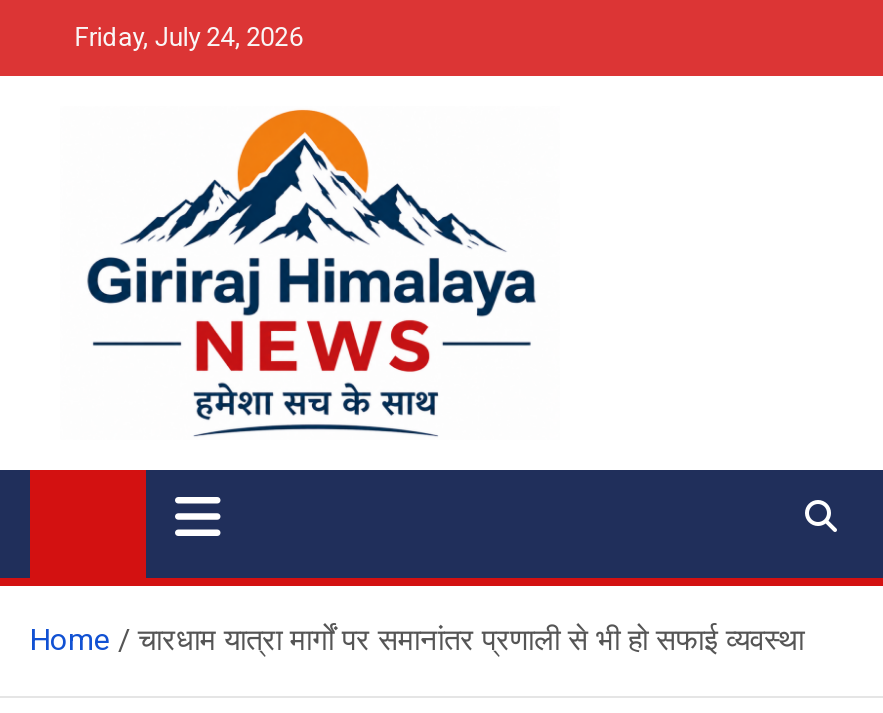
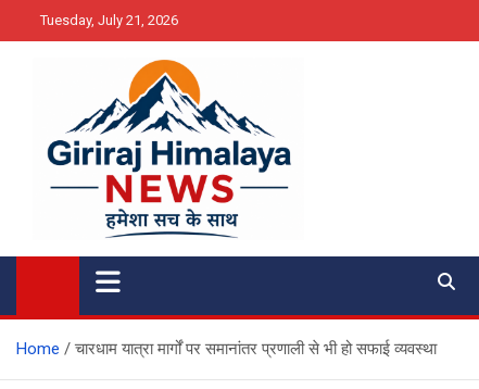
[62,22,302,52] Friday, July 24, 2026 -> [34,12,178,28] Tuesday, July 21, 2026

